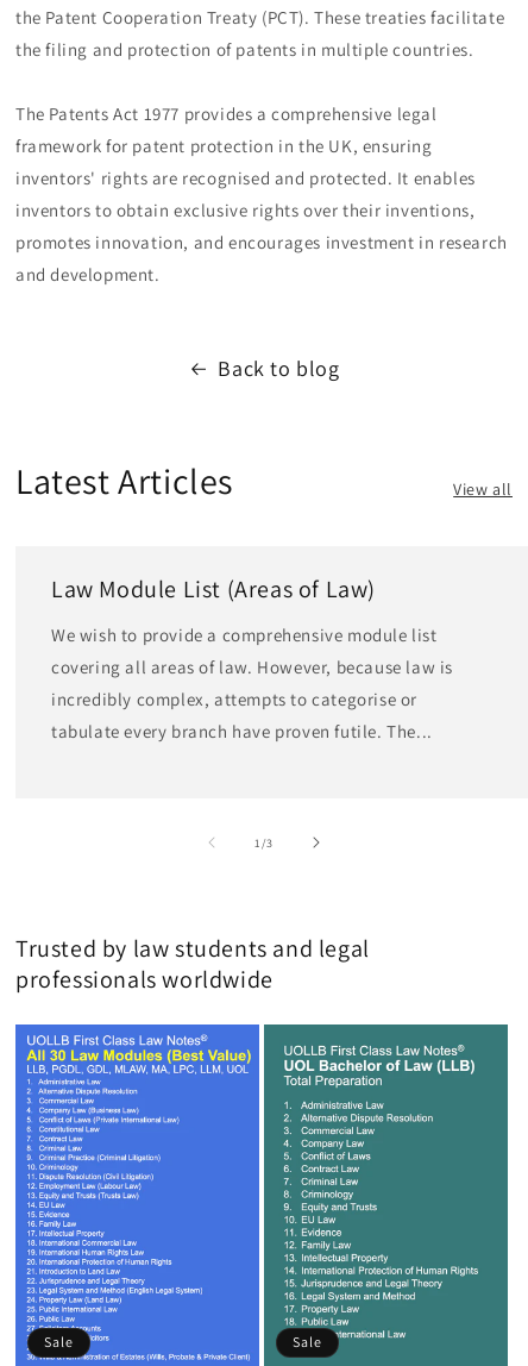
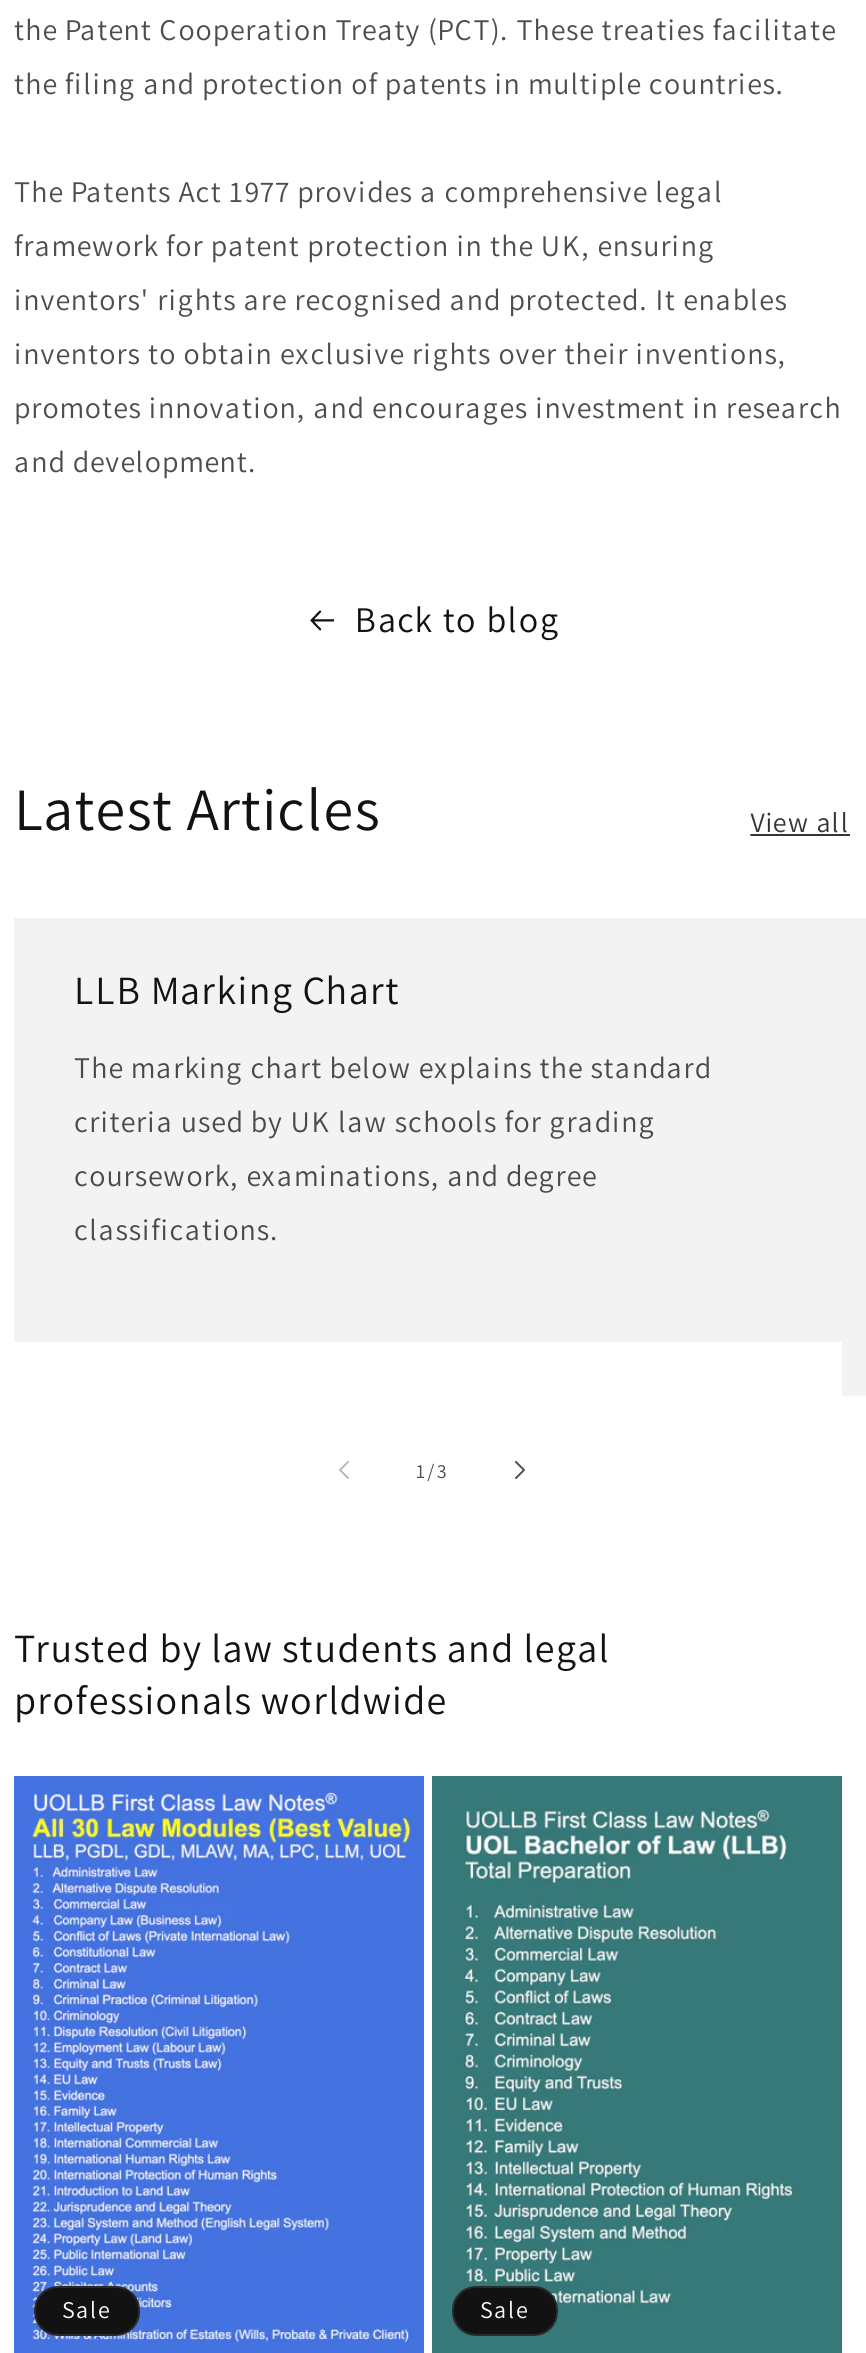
[51,574,376,604] Law Module List (Areas of Law) -> [74,964,400,1016] LLB Marking Chart
[51,624,453,742] We wish to provide a comprehensive module list | covering all areas of law. However, because law is | incredibly complex, attempts to categorise or | tabulate every branch have proven futile. The... -> [74,1048,712,1248] The marking chart below explains the standard | criteria used by UK law schools for grading | coursework, examinations, and degree | classifications.

